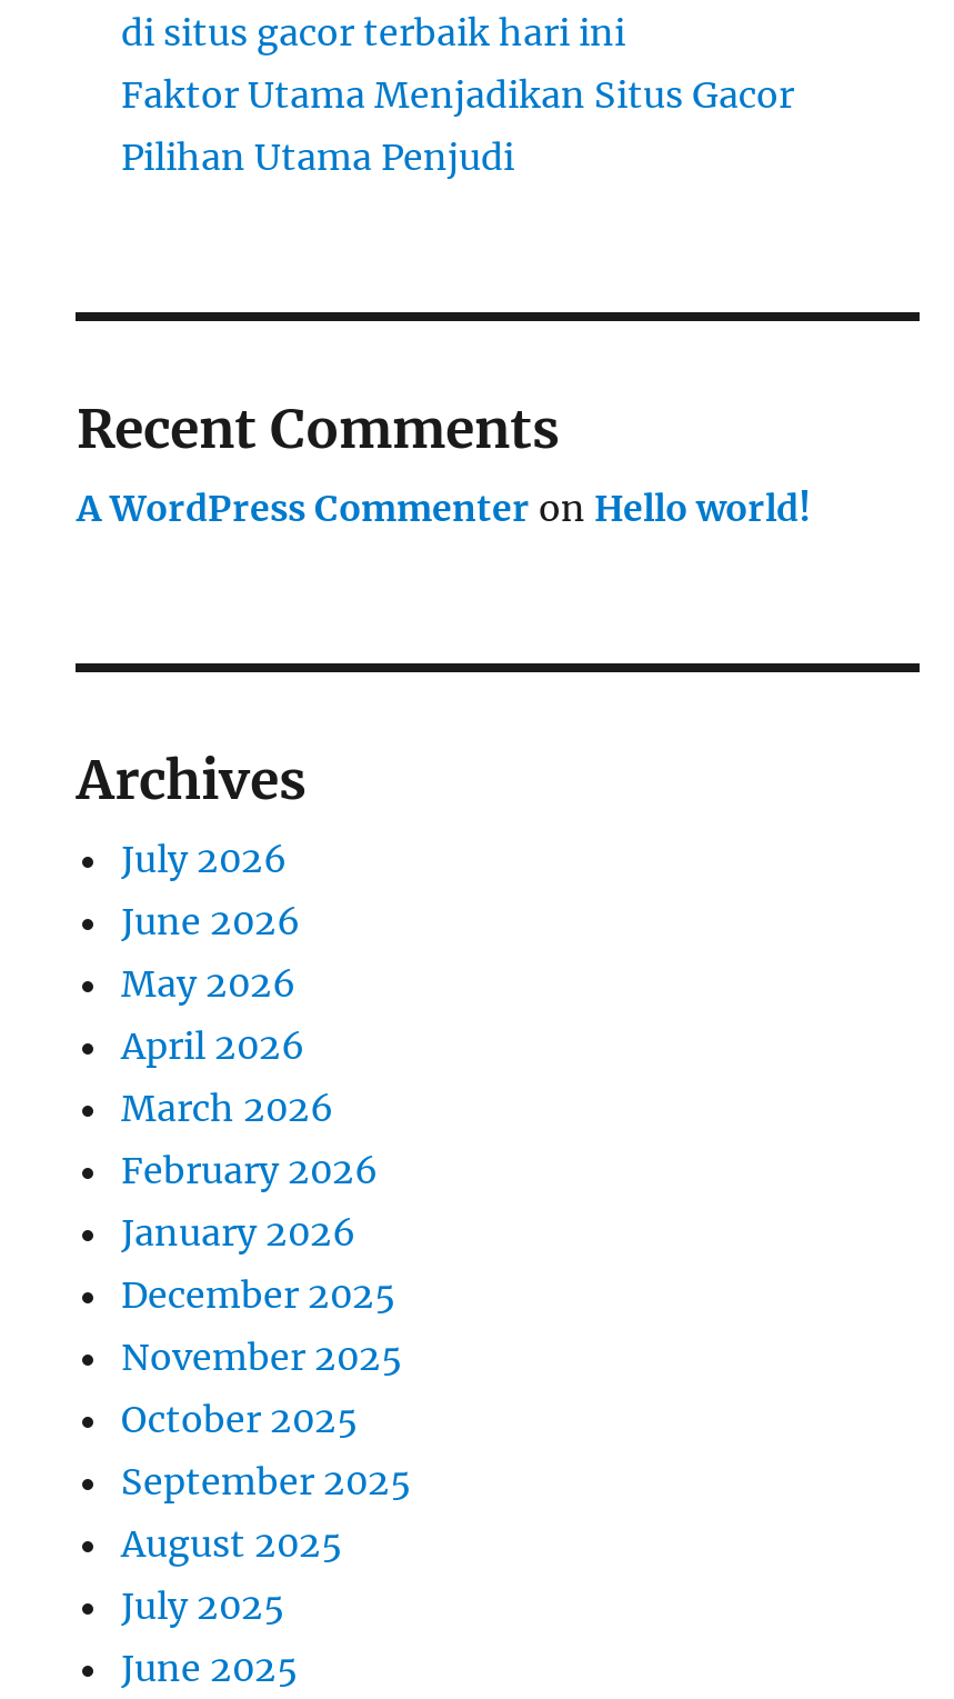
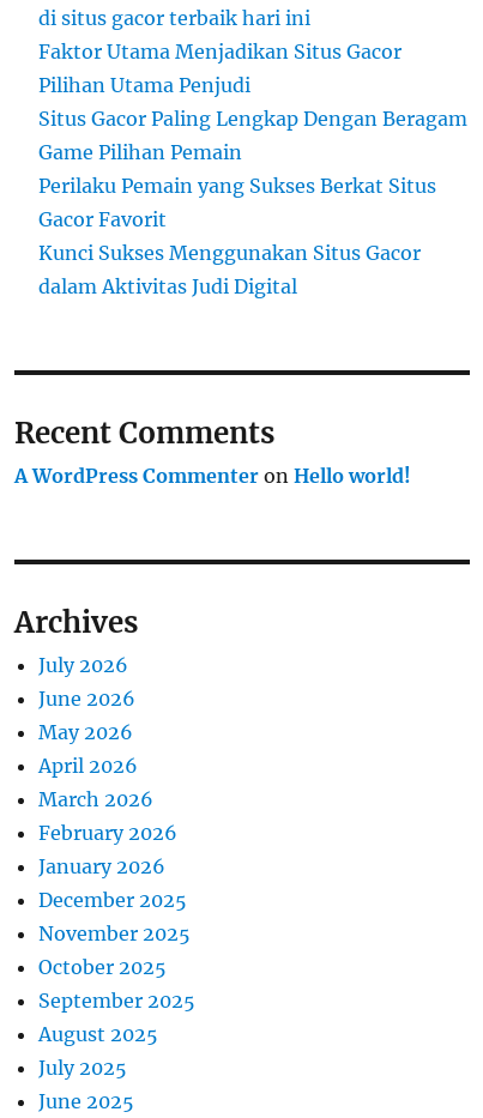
none -> [39,107,468,298] Situs Gacor Paling Lengkap Dengan Beragam | Game Pilihan Pemain | Perilaku Pemain yang Sukses Berkat Situs | Gacor Favorit | Kunci Sukses Menggunakan Situs Gacor | dalam Aktivitas Judi Digital

